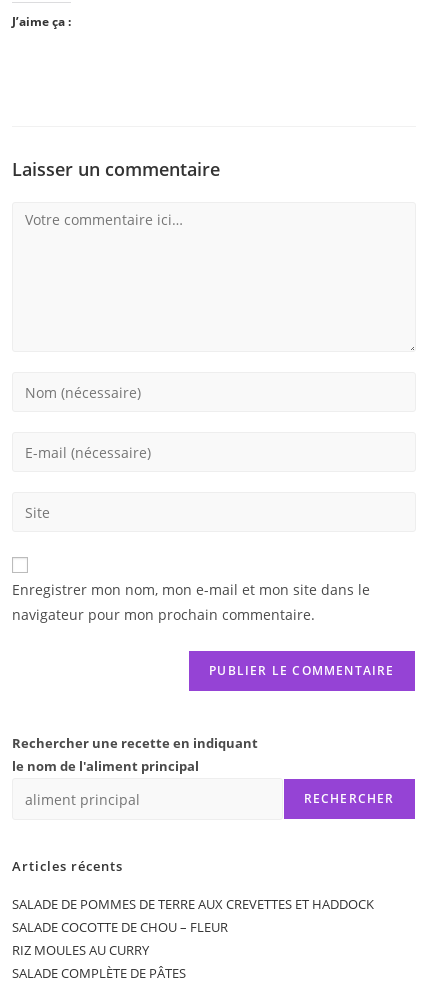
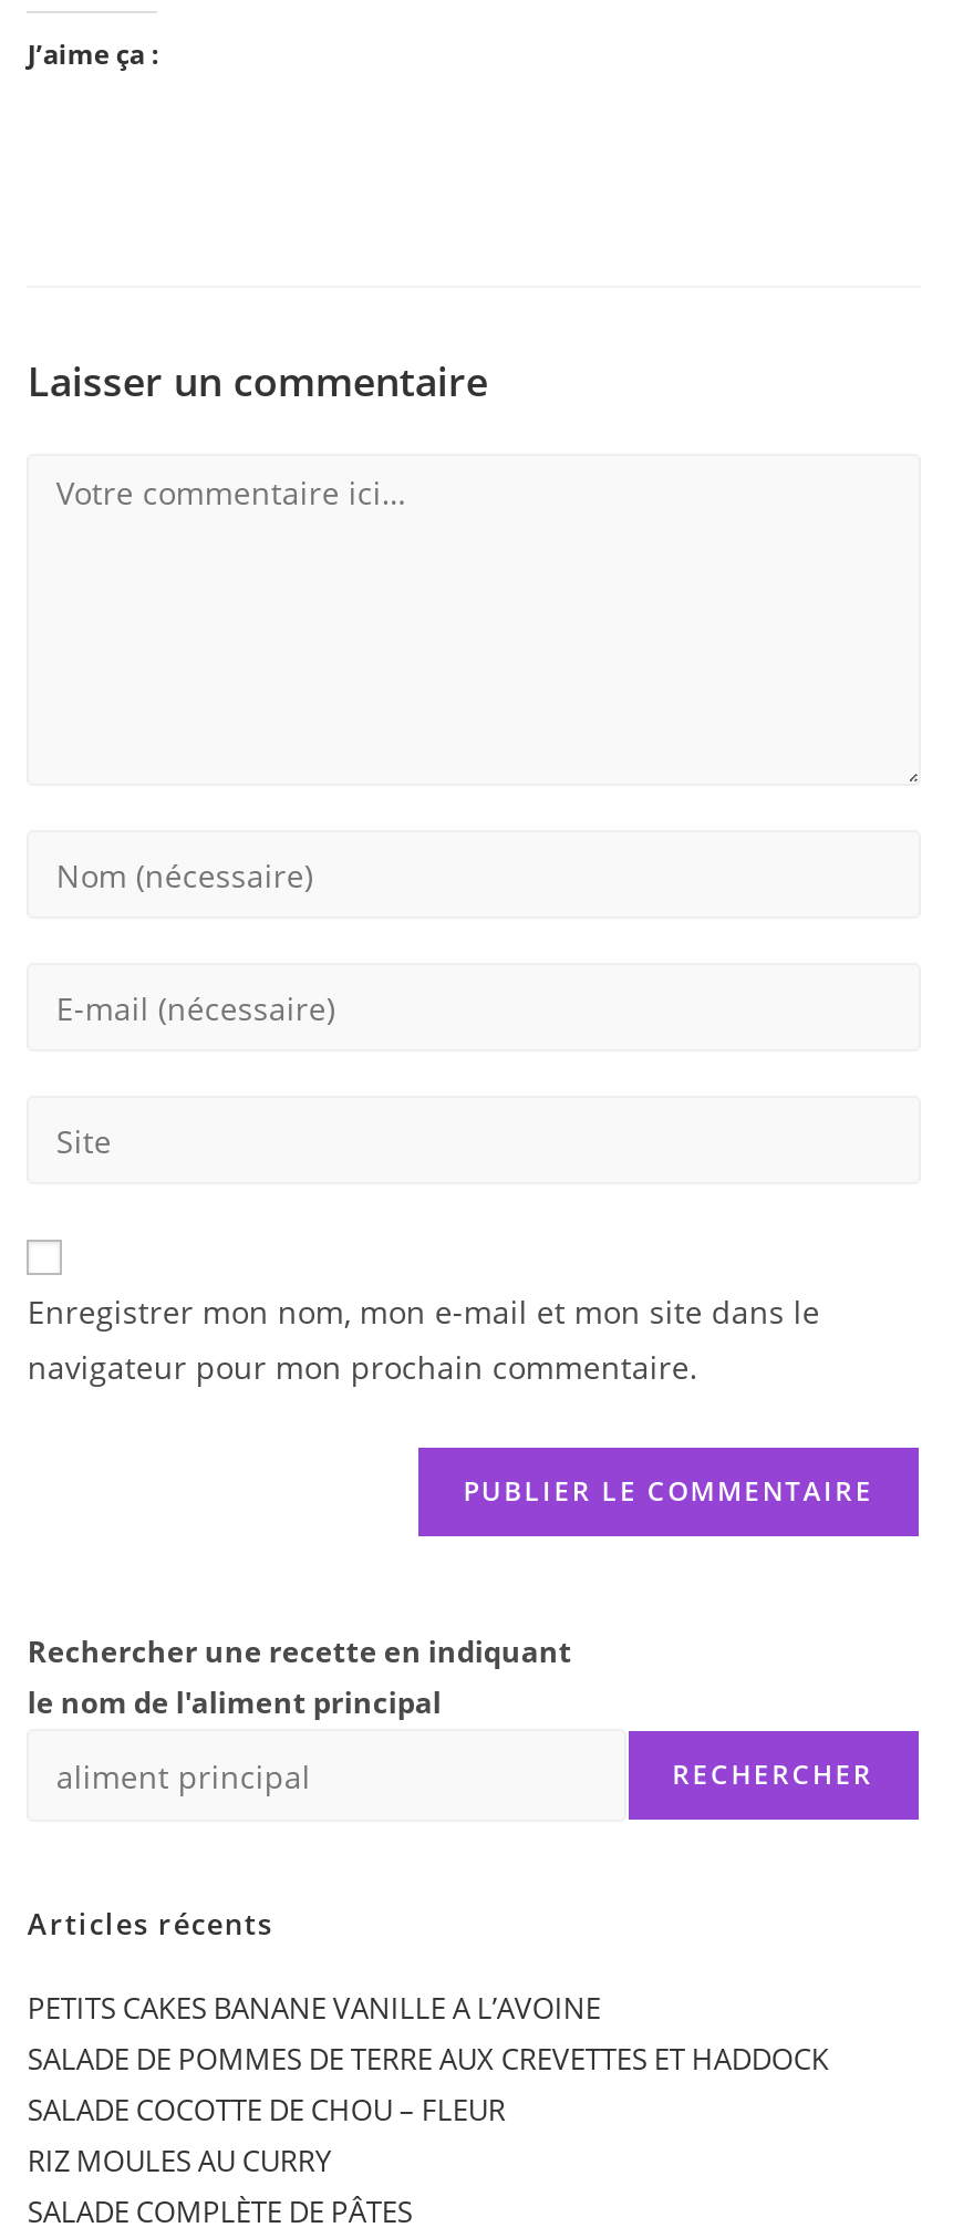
none -> [27,1989,601,2029] PETITS CAKES BANANE VANILLE A L’AVOINE

